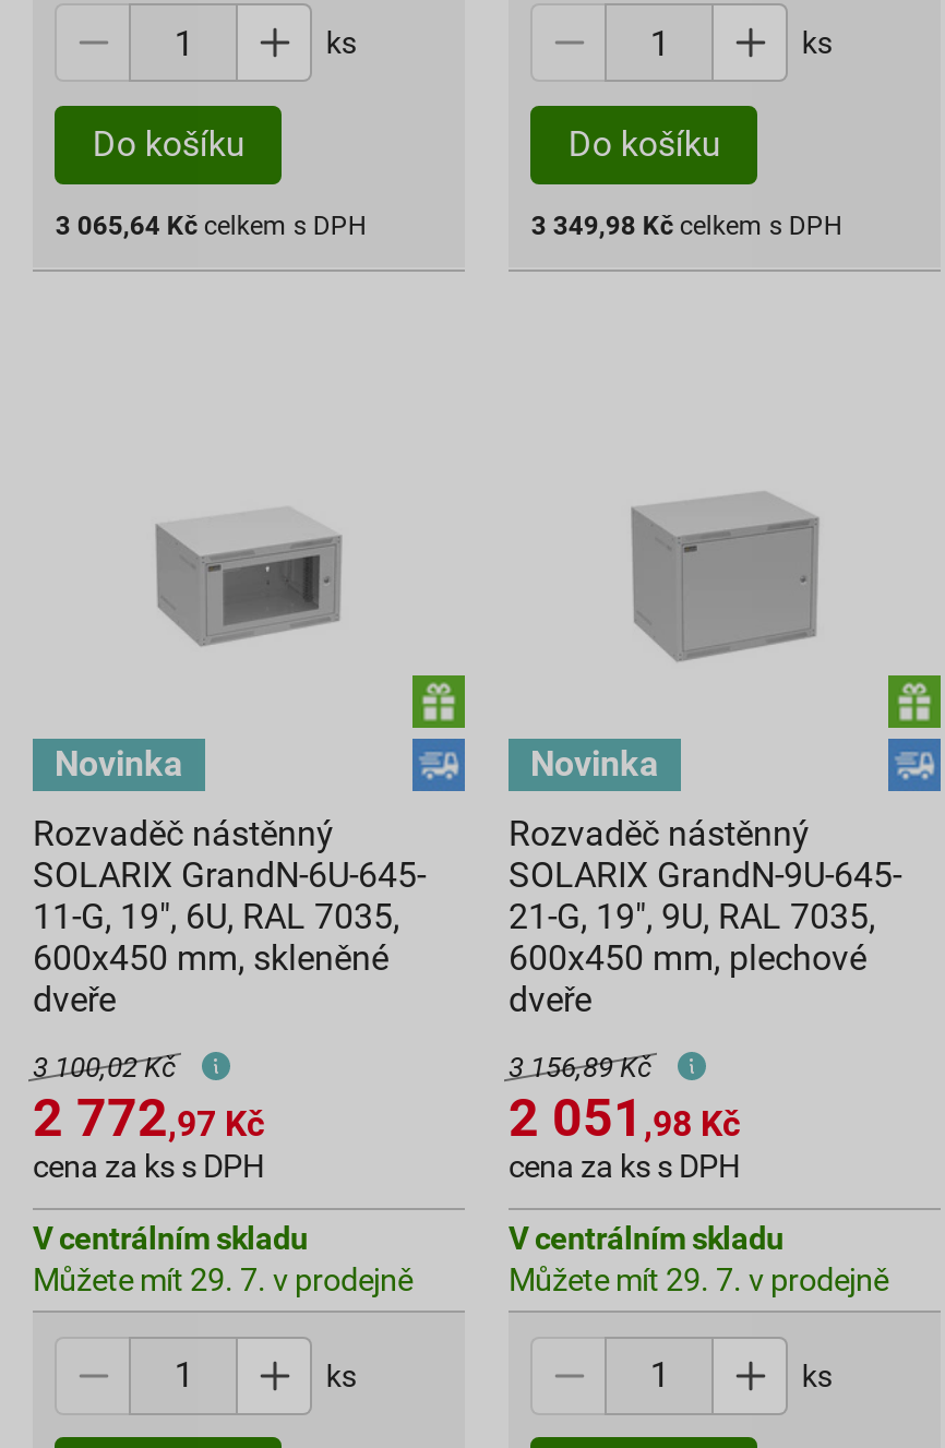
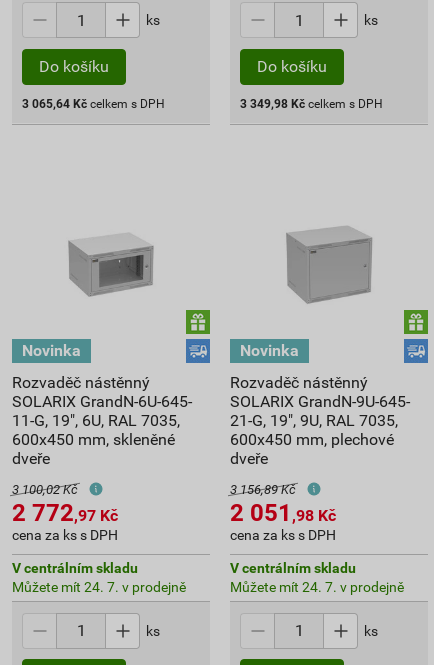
[33,1263,412,1300] Můžete mít 29. 7. v prodejně -> [12,579,186,596] Můžete mít 24. 7. v prodejně
[509,1263,888,1300] Můžete mít 29. 7. v prodejně -> [230,579,404,596] Můžete mít 24. 7. v prodejně

